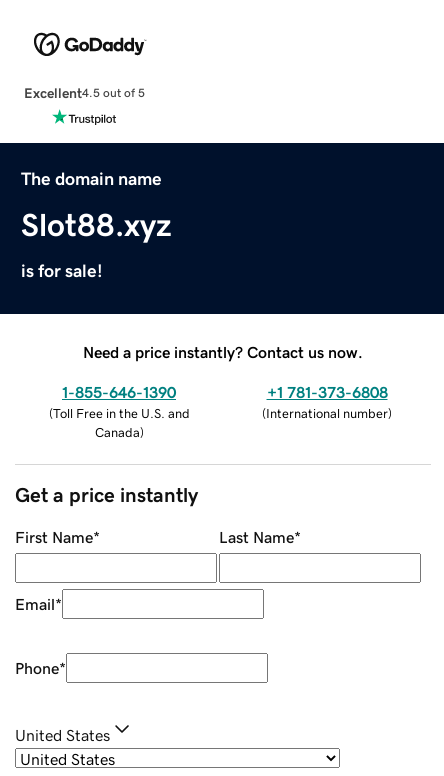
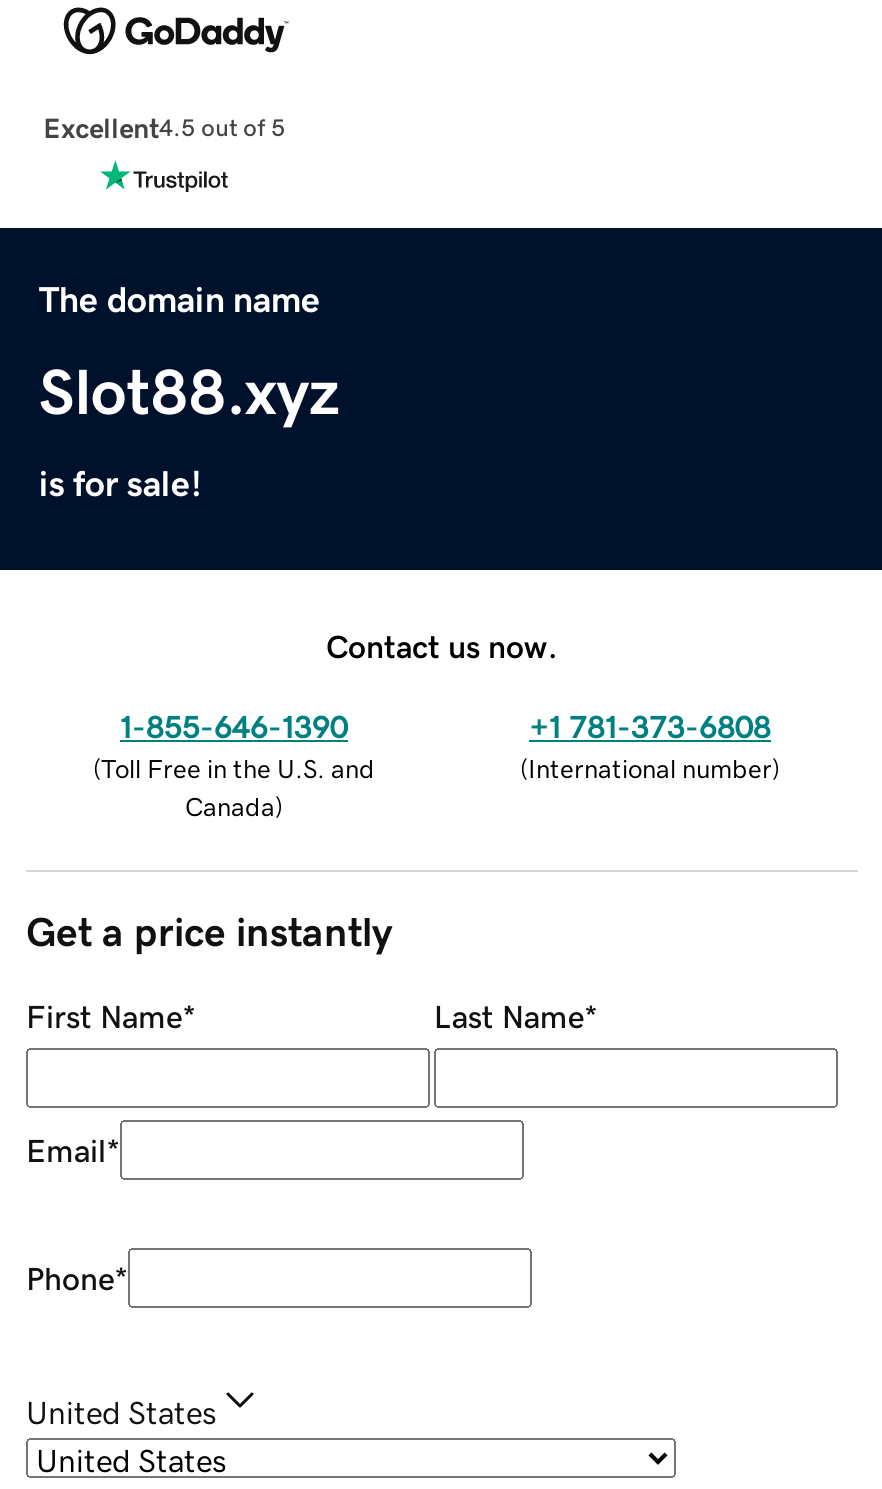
[83,344,363,360] Need a price instantly? Contact us now. -> [326,629,558,661] Contact us now.

